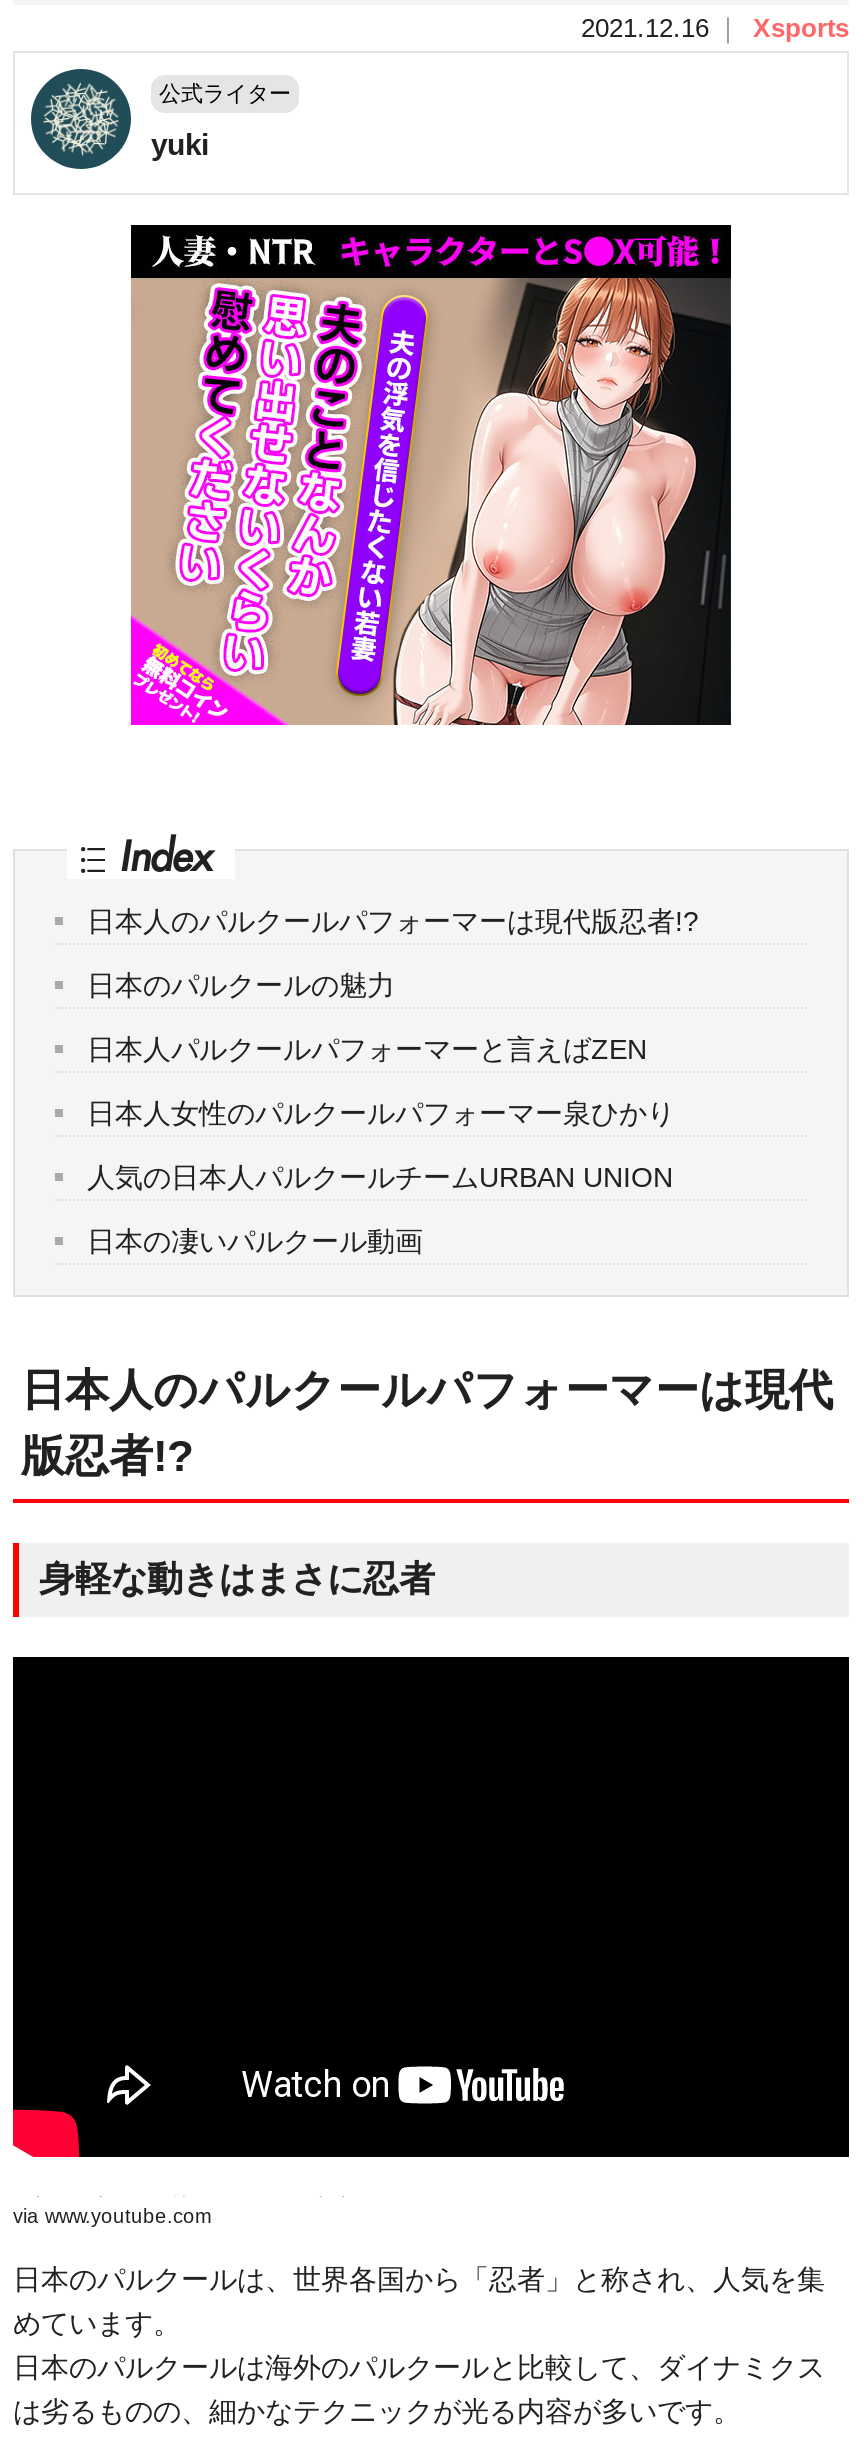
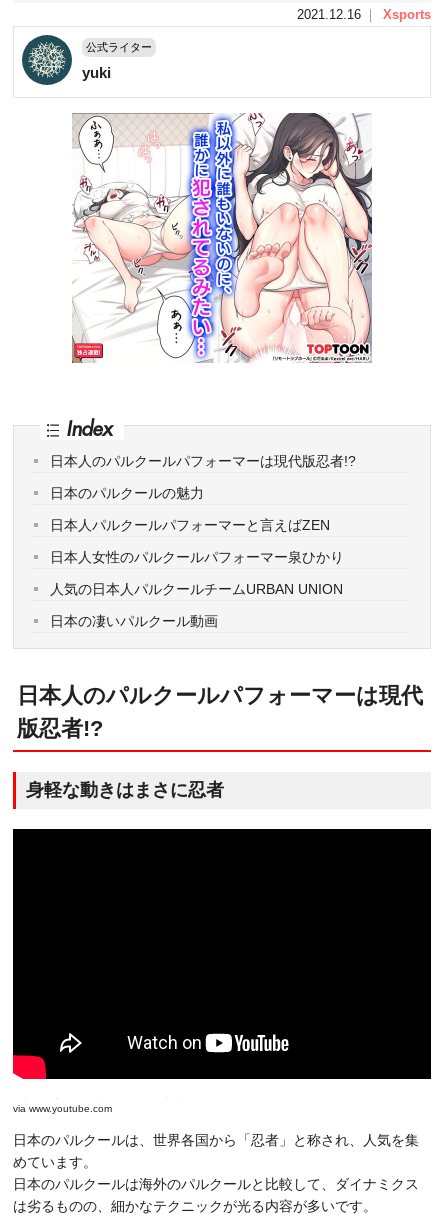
[129,223,733,727] [image] -> [71,112,372,364] [image]

